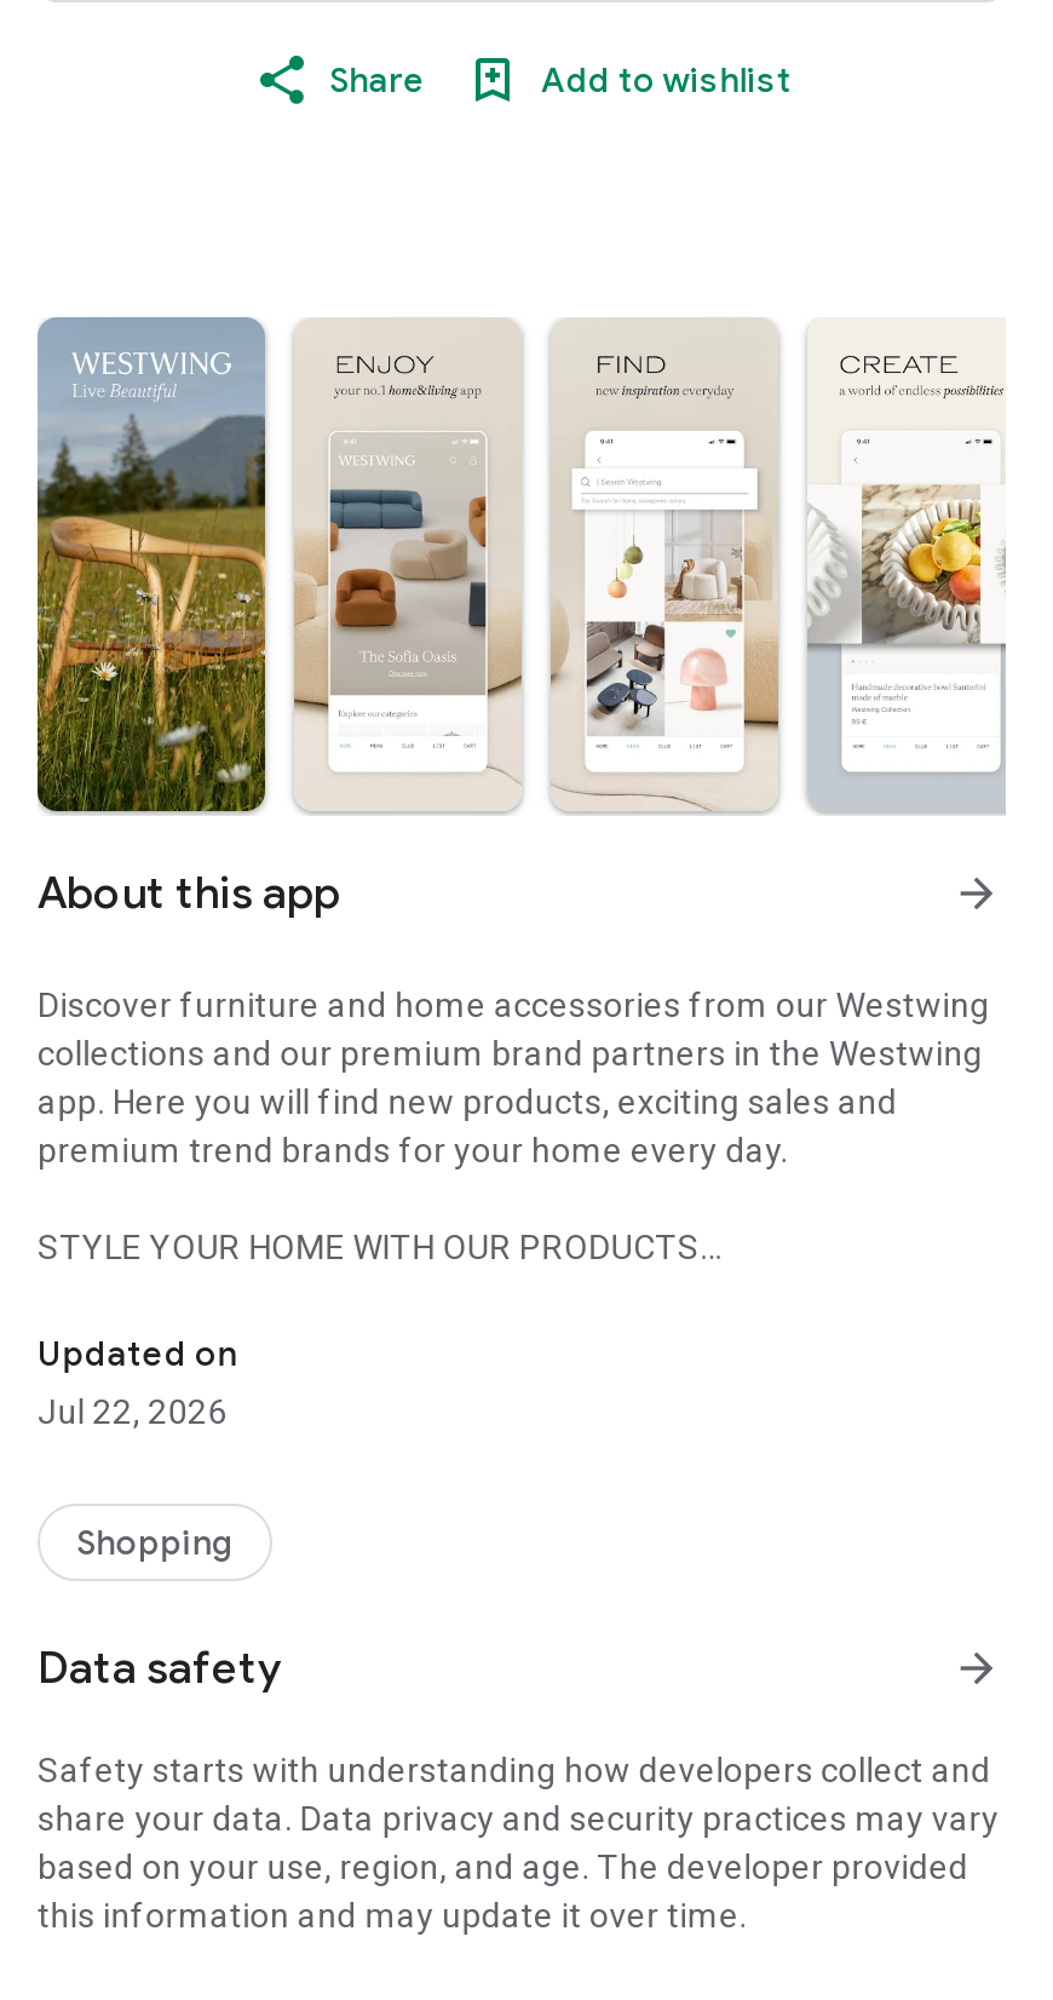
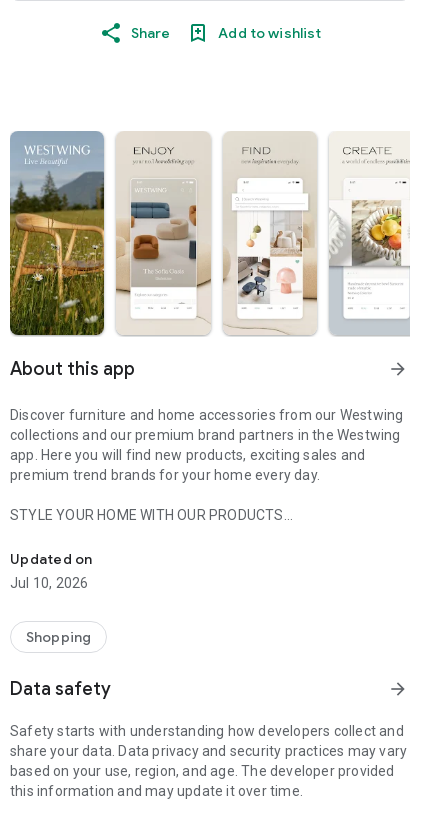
[38,1392,227,1431] Jul 22, 2026 -> [10,575,88,591] Jul 10, 2026

